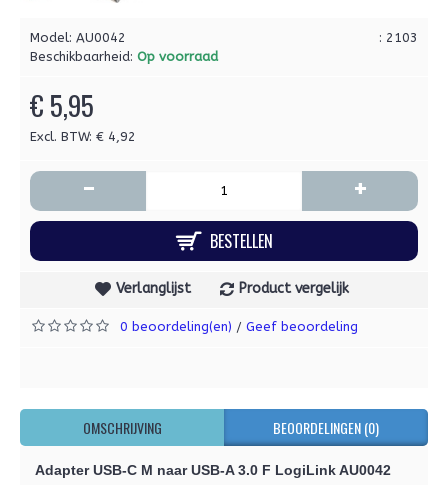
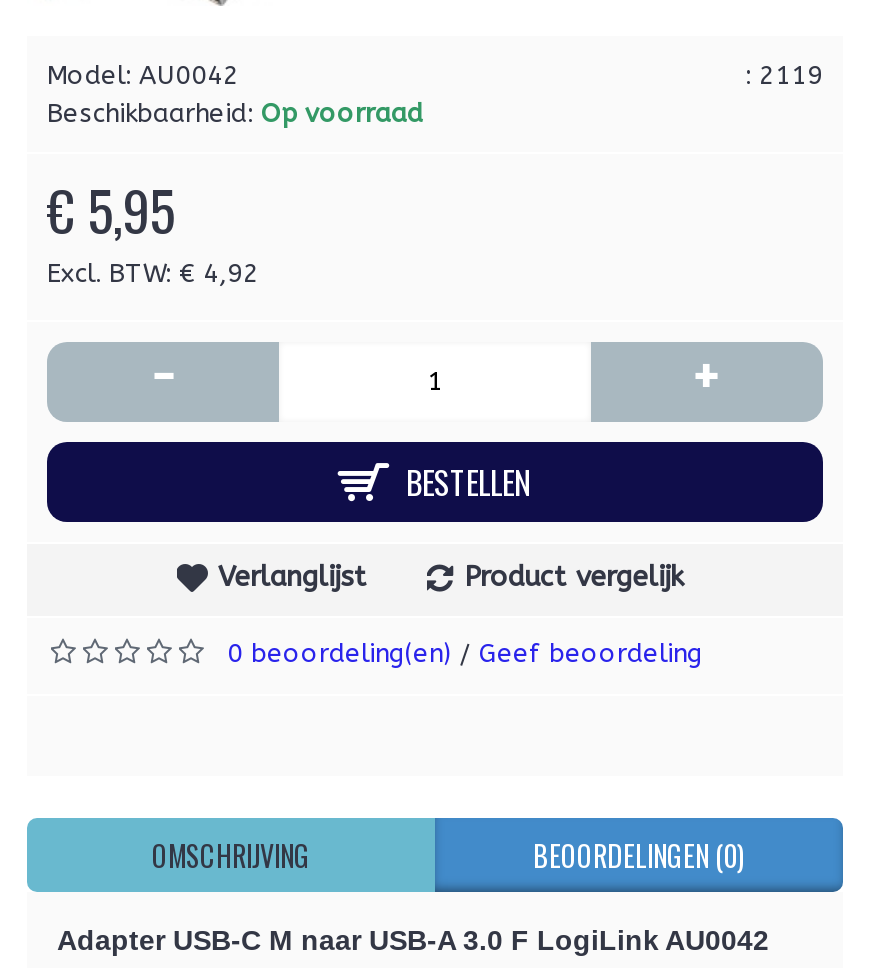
[379,30,418,45] : 2103 -> [745,59,823,89] : 2119

